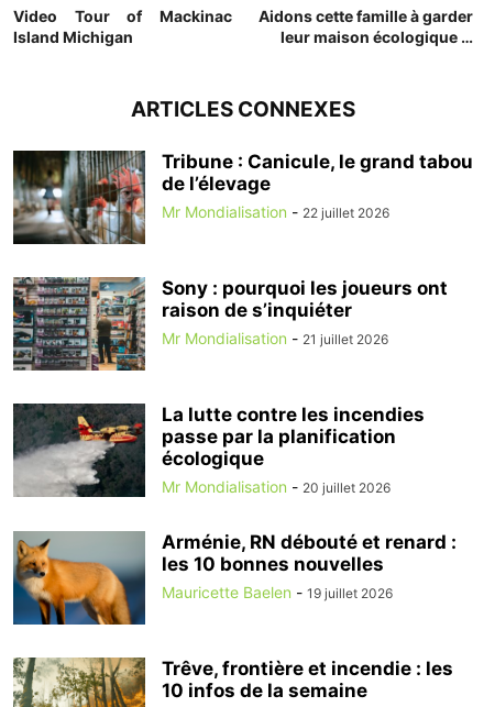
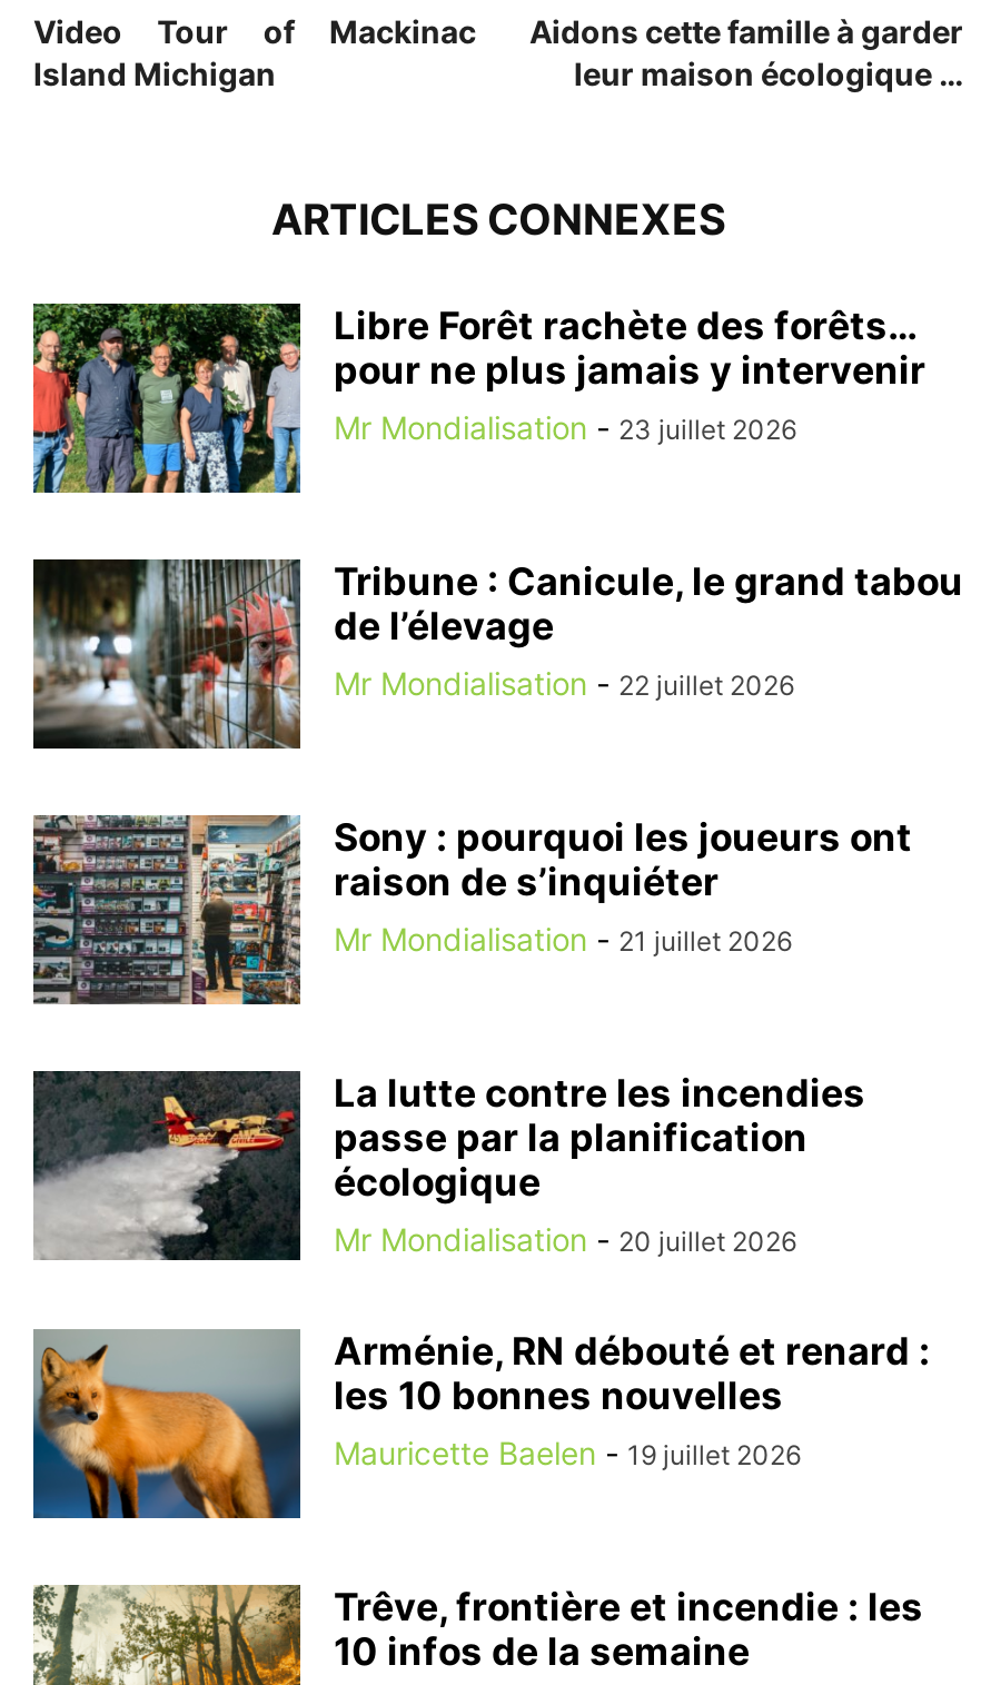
none -> [31,301,925,495] [image] | Libre Forêt rachète des forêts… | pour ne plus jamais y intervenir | Mr Mondialisation - 23 juillet 2026

